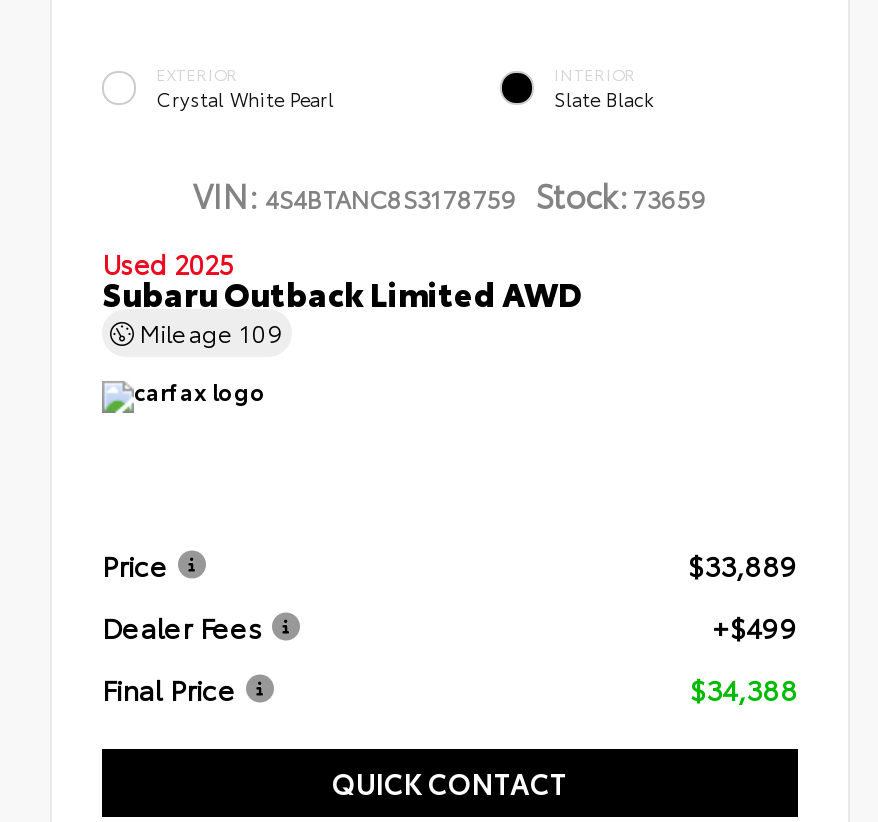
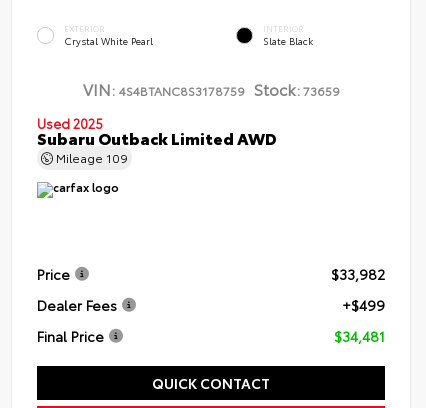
[688,543,798,583] $33,889 -> [331,263,385,283] $33,982
[690,667,798,707] $34,388 -> [334,325,385,345] $34,481

